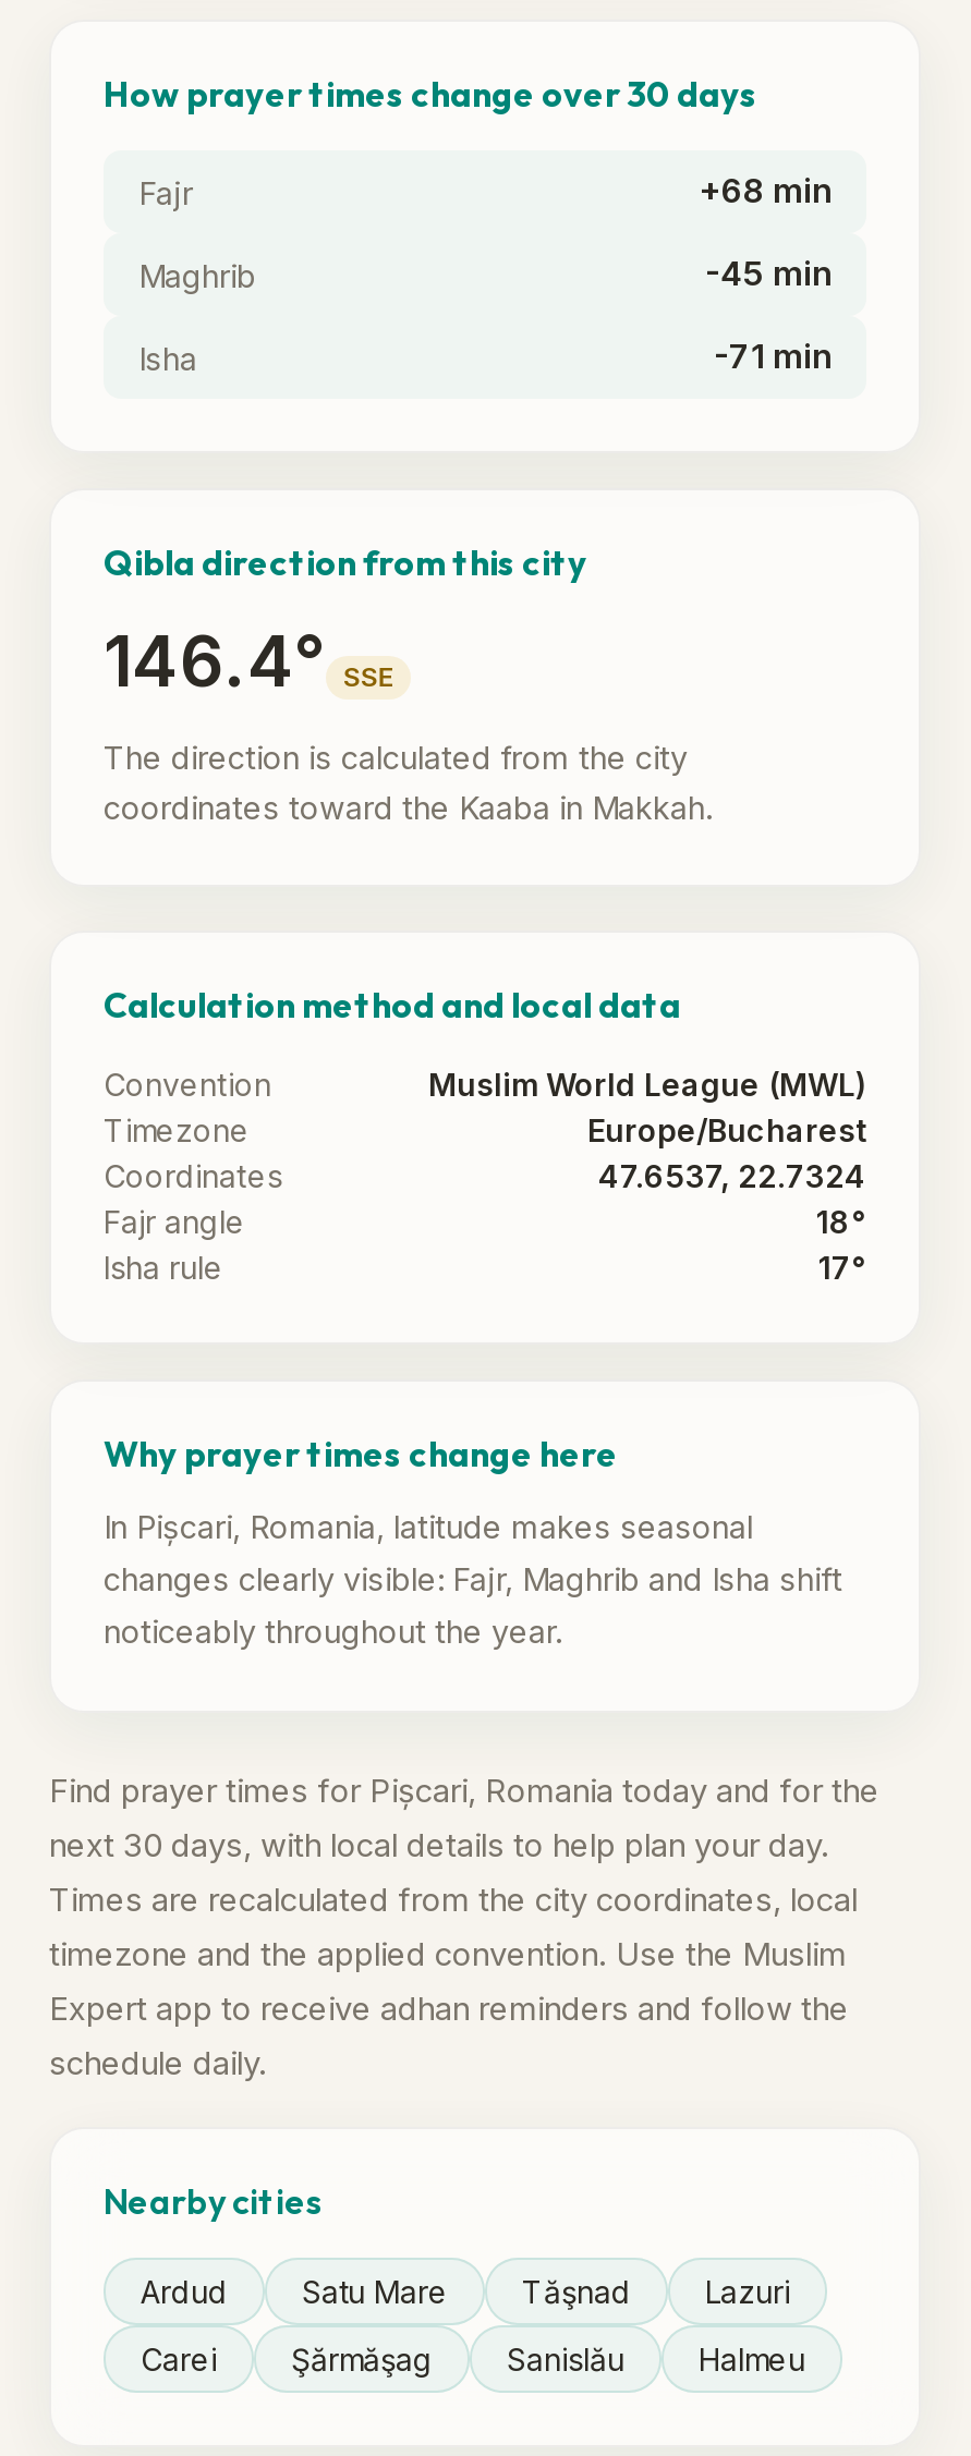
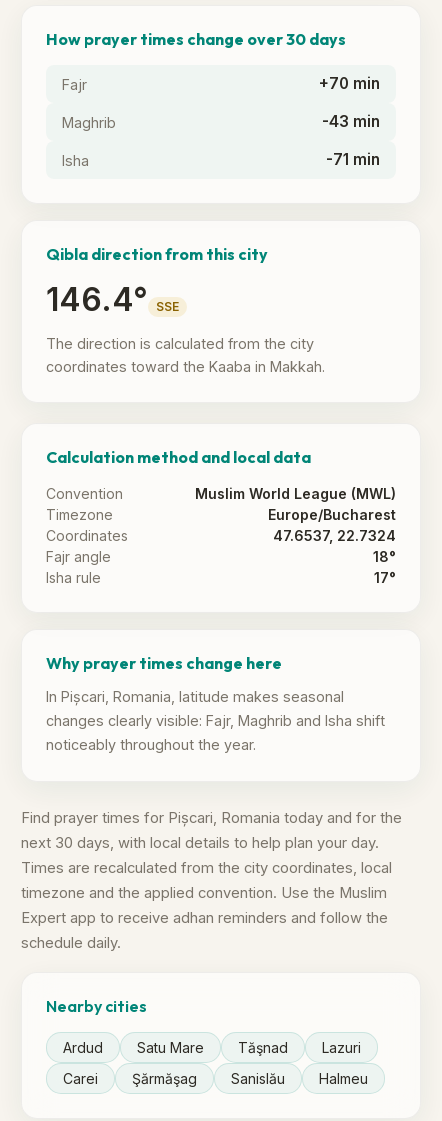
[699,170,832,211] +68 min -> [319,74,380,93] +70 min
[705,253,832,294] -45 min -> [322,112,380,131] -43 min

